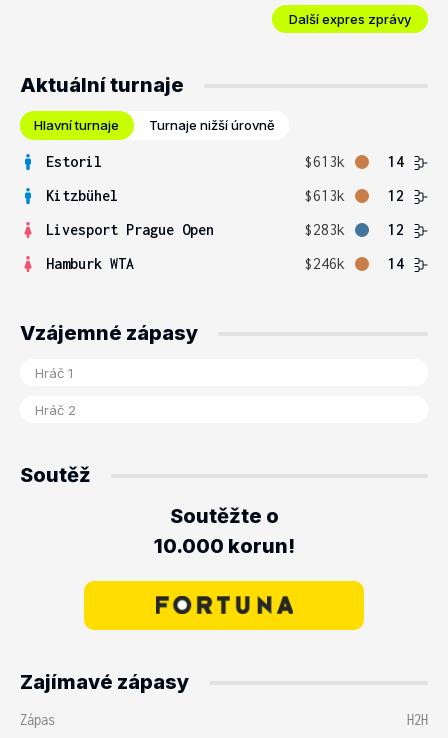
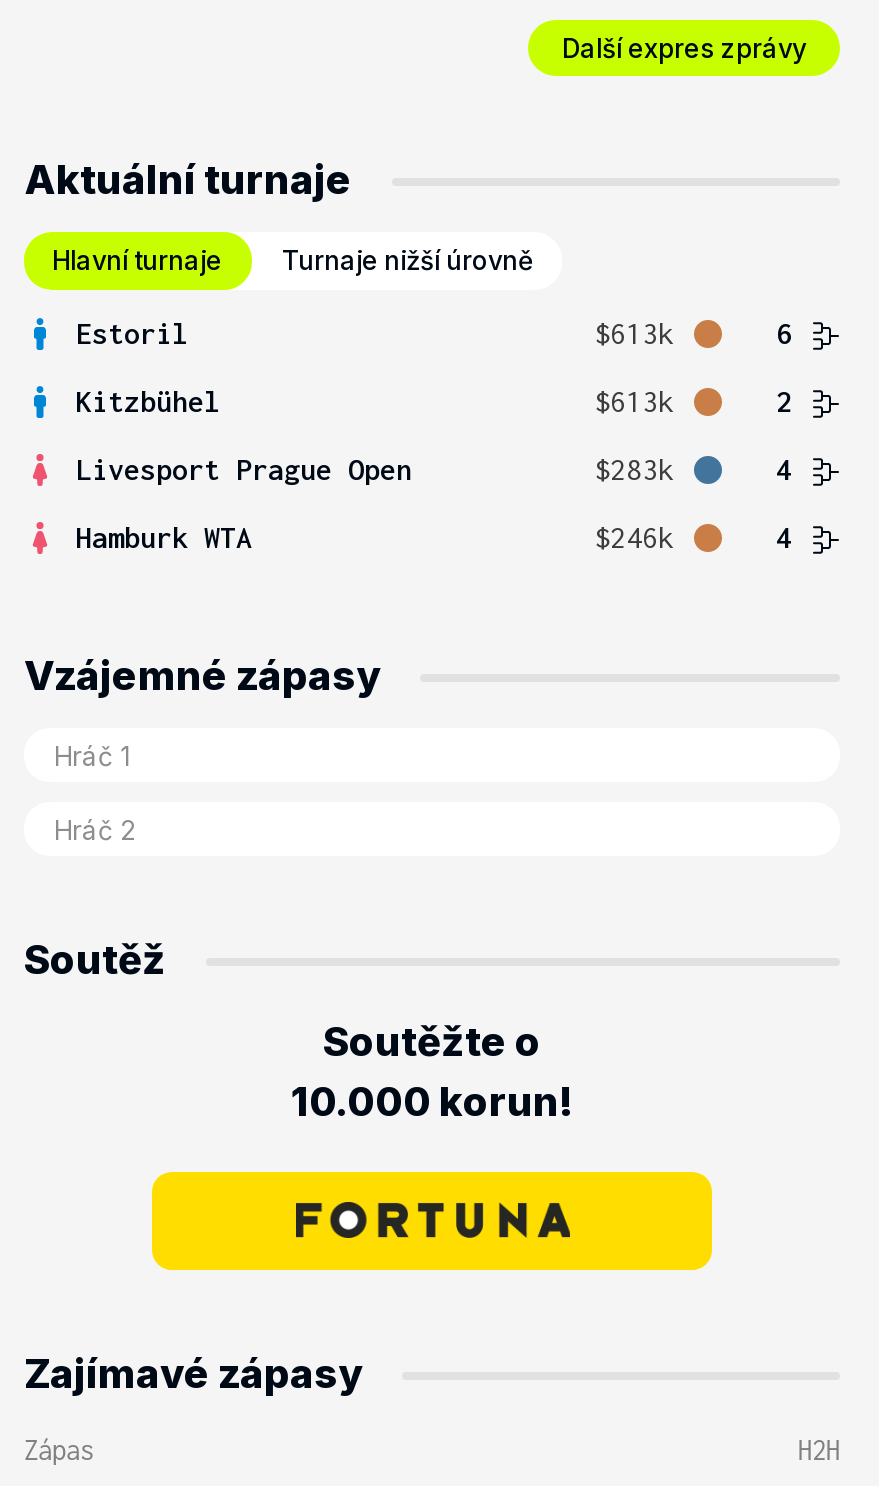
[388,153,404,170] 14 -> [776,316,792,350] 6
[388,187,404,204] 12 -> [776,384,792,418] 2
[388,221,404,238] 12 -> [776,452,792,486] 4
[388,255,404,272] 14 -> [776,520,792,554] 4

